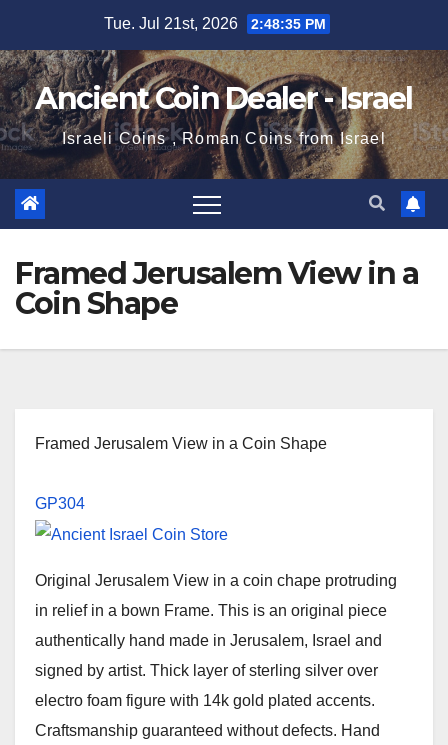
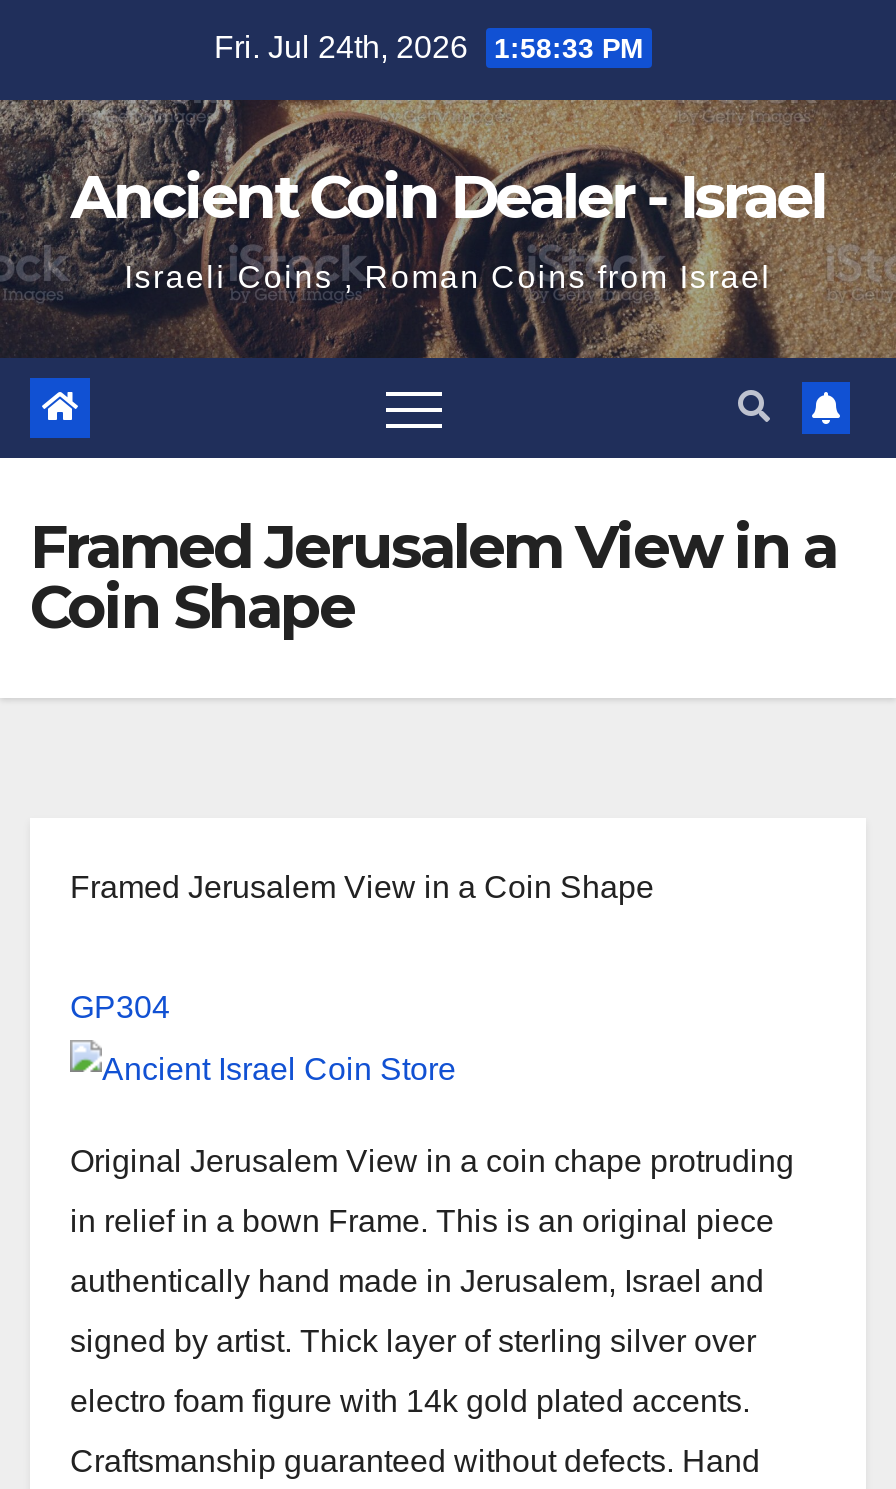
[103,15,325,32] Tue. Jul 21st, 2026 2:48:35 PM -> [214,30,644,64] Fri. Jul 24th, 2026 1:58:33 PM

